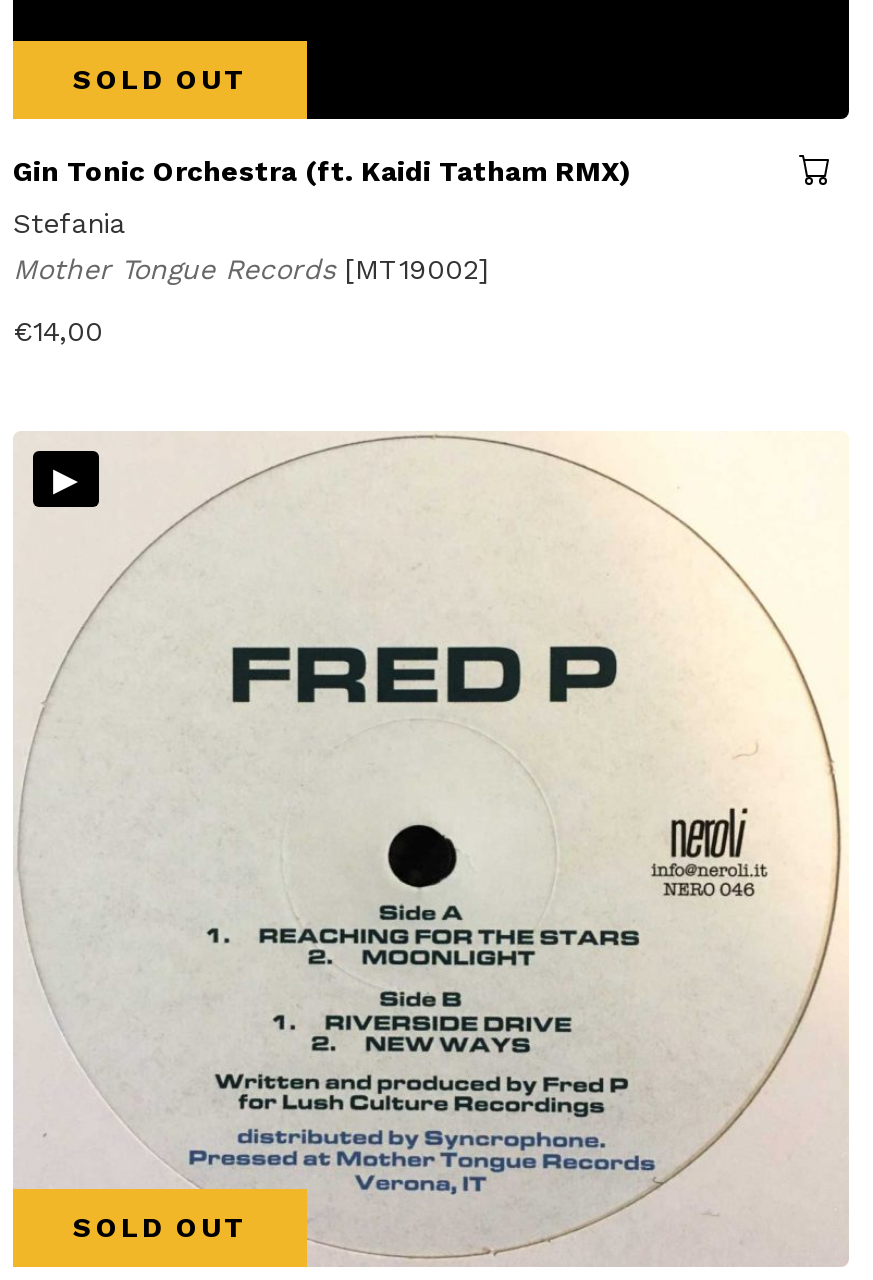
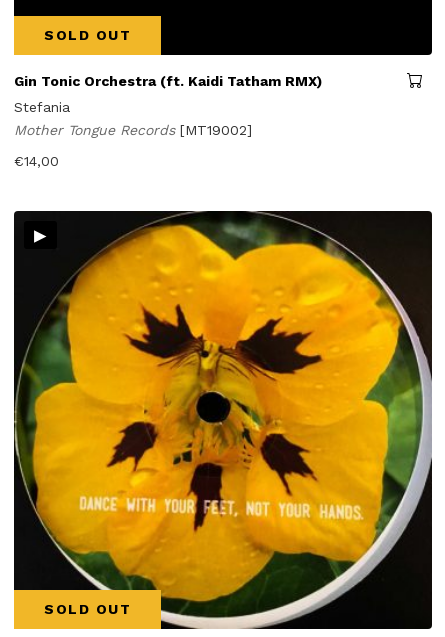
[13,431,849,1267] [image] -> [13,210,433,630] [image]

